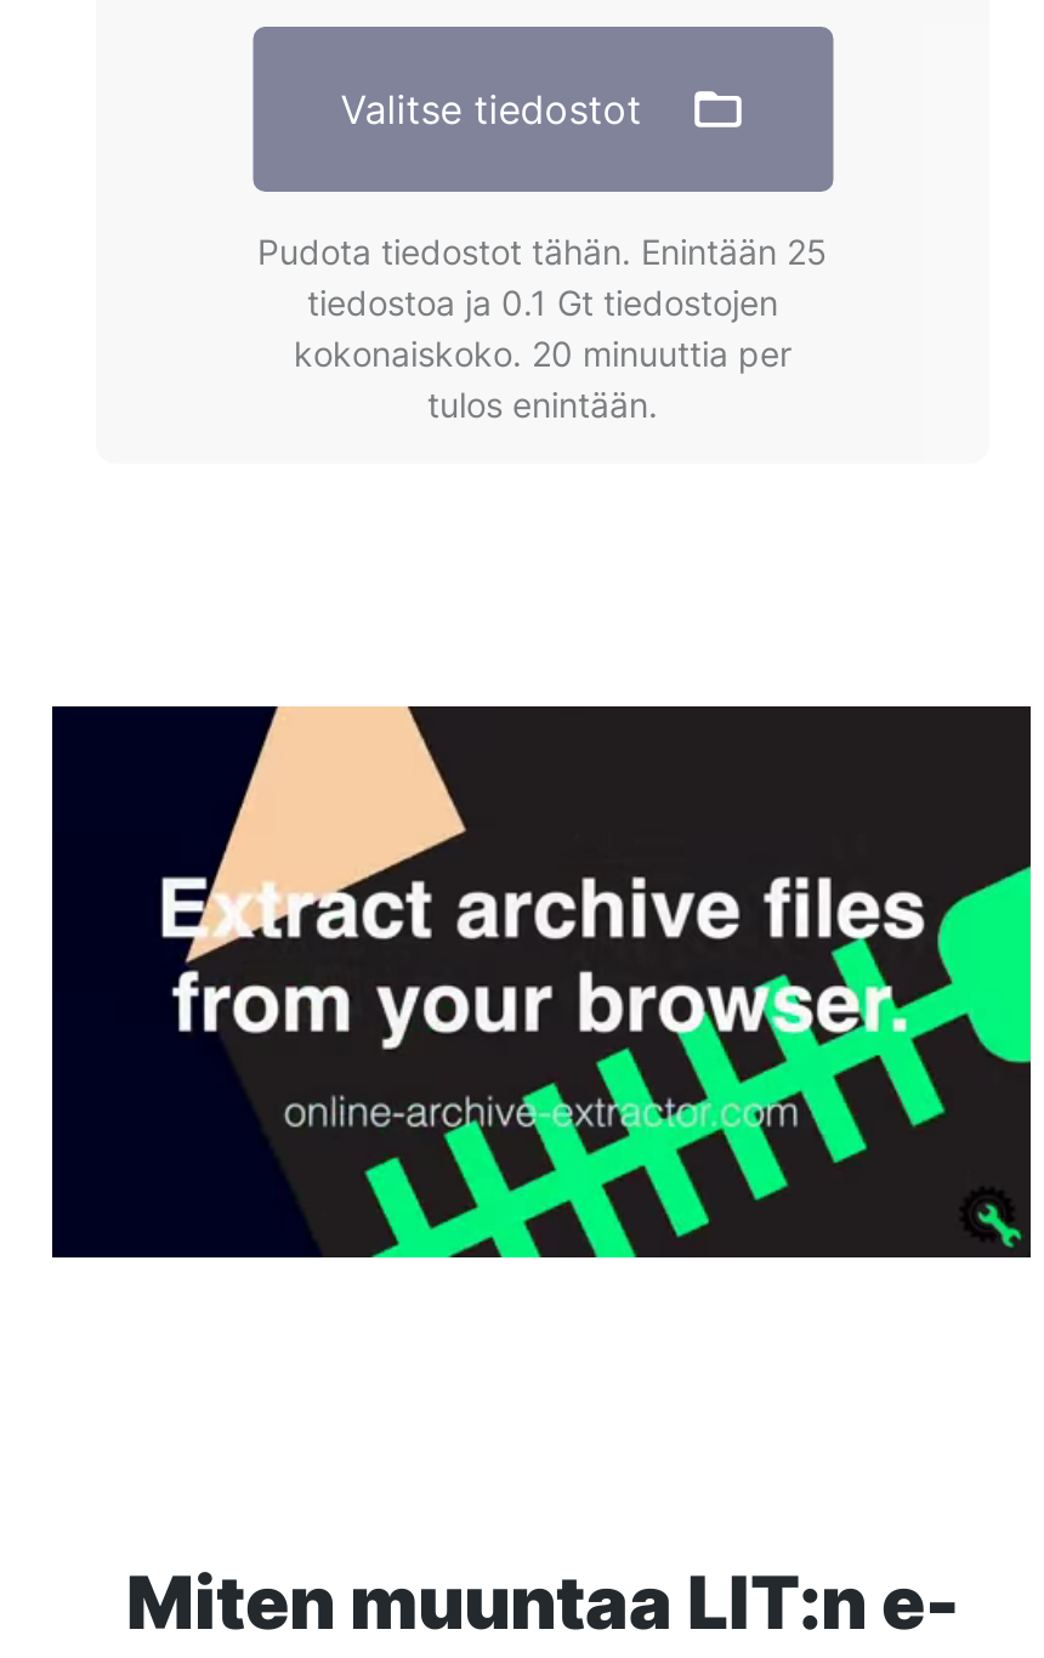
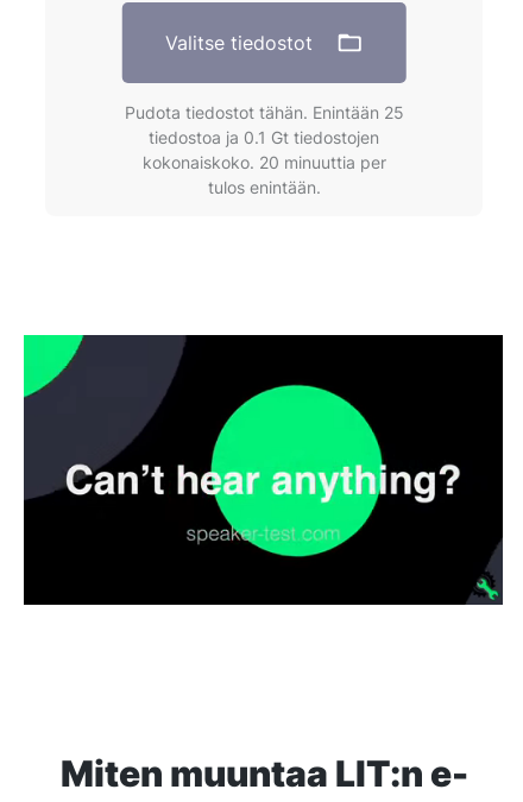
[50,704,1033,1260] [image] -> [23,334,504,606] [image]

